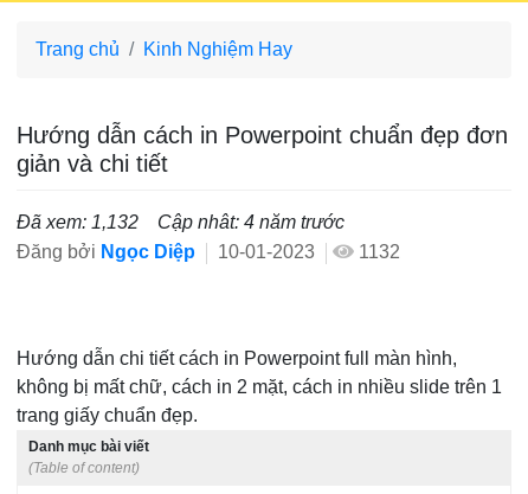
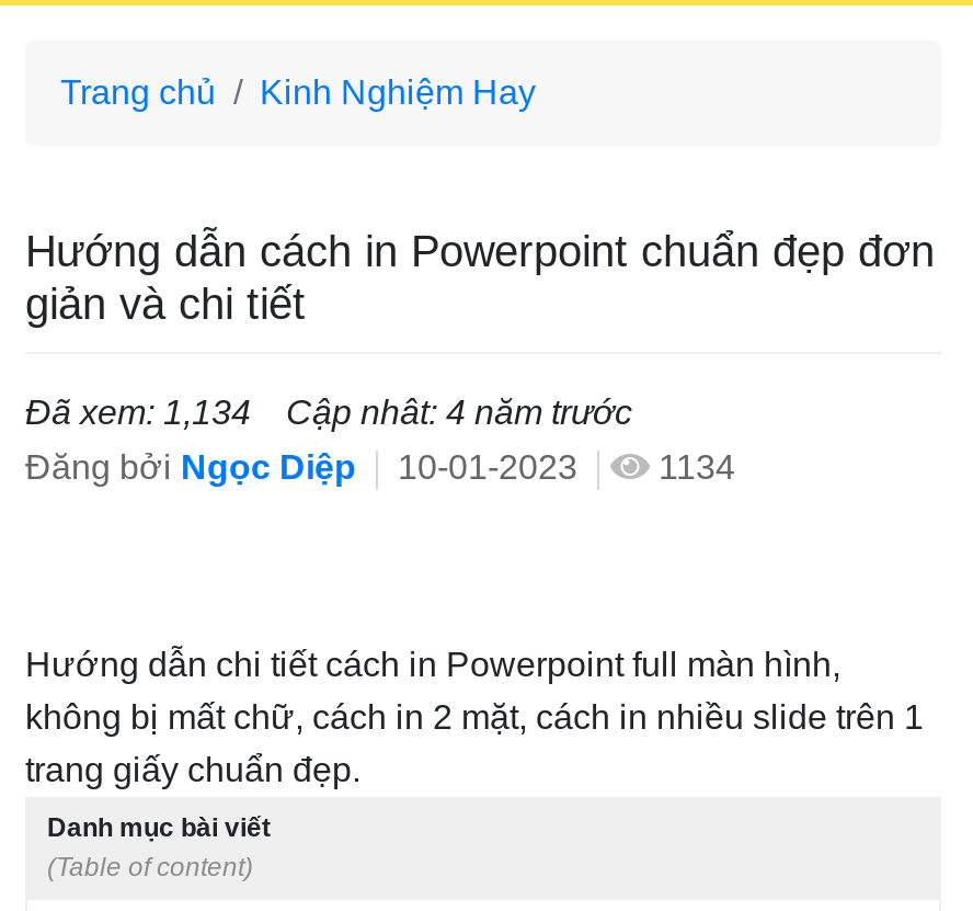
[17,213,345,233] Đã xem: 1,132 Cập nhât: 4 năm trước -> [25,394,632,432] Đã xem: 1,134 Cập nhât: 4 năm trước
[17,242,400,262] Đăng bởi Ngọc Diệp 10-01-2023 1132 -> [25,449,735,487] Đăng bởi Ngọc Diệp 10-01-2023 1134

